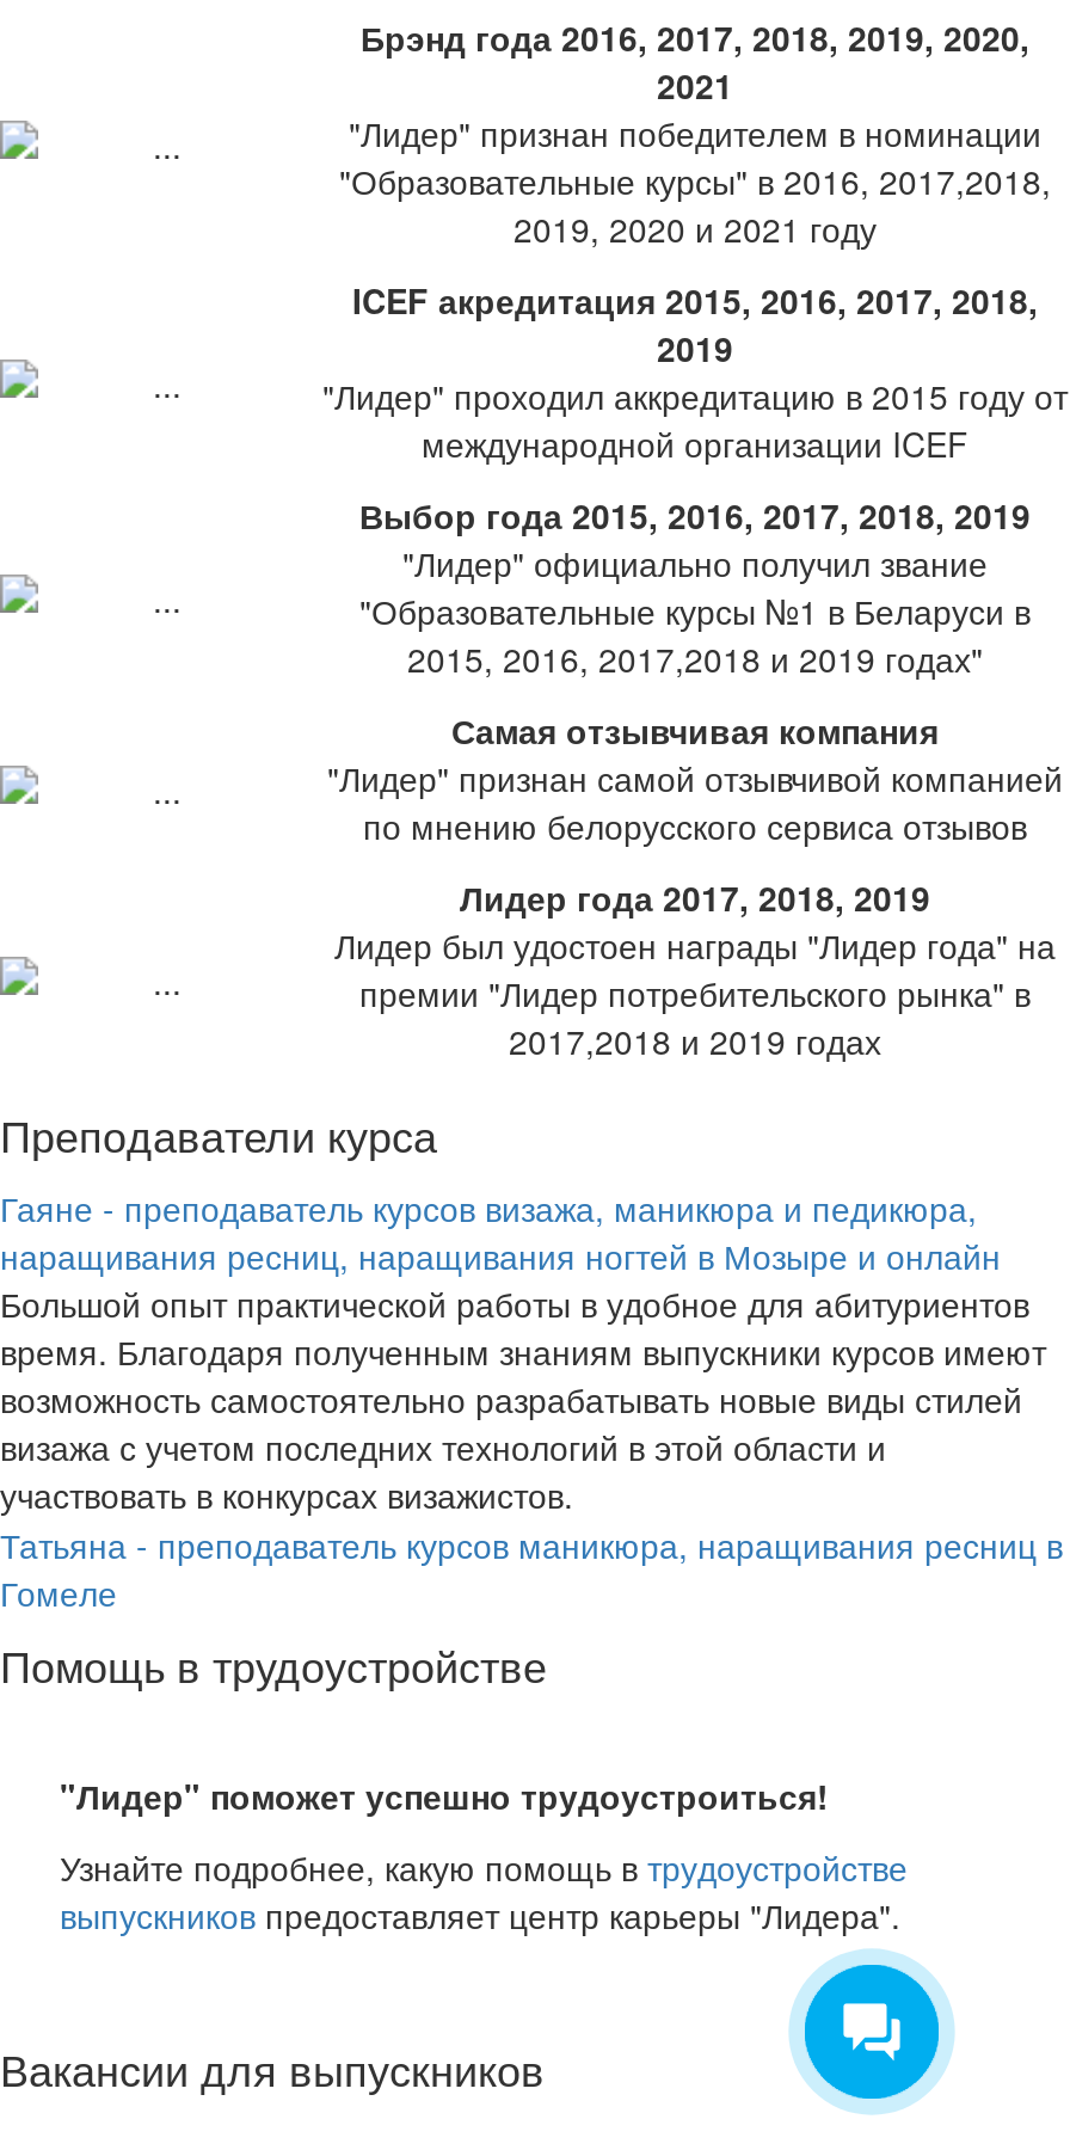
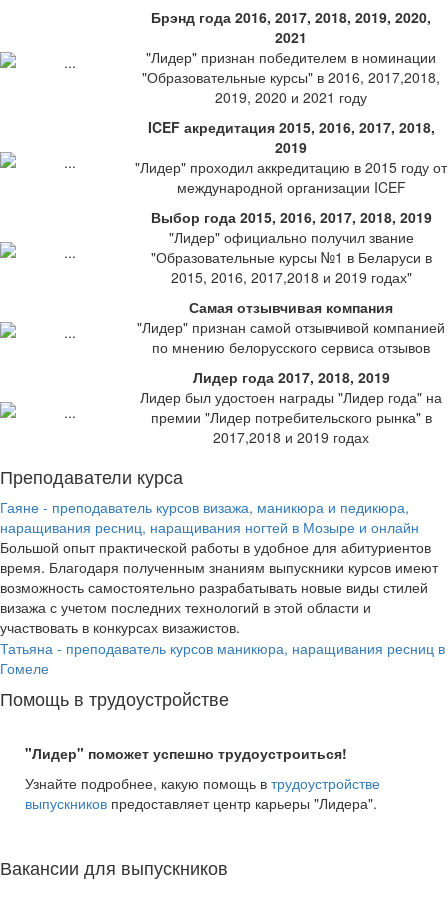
[788,1948,955,2115] [image] -> none

